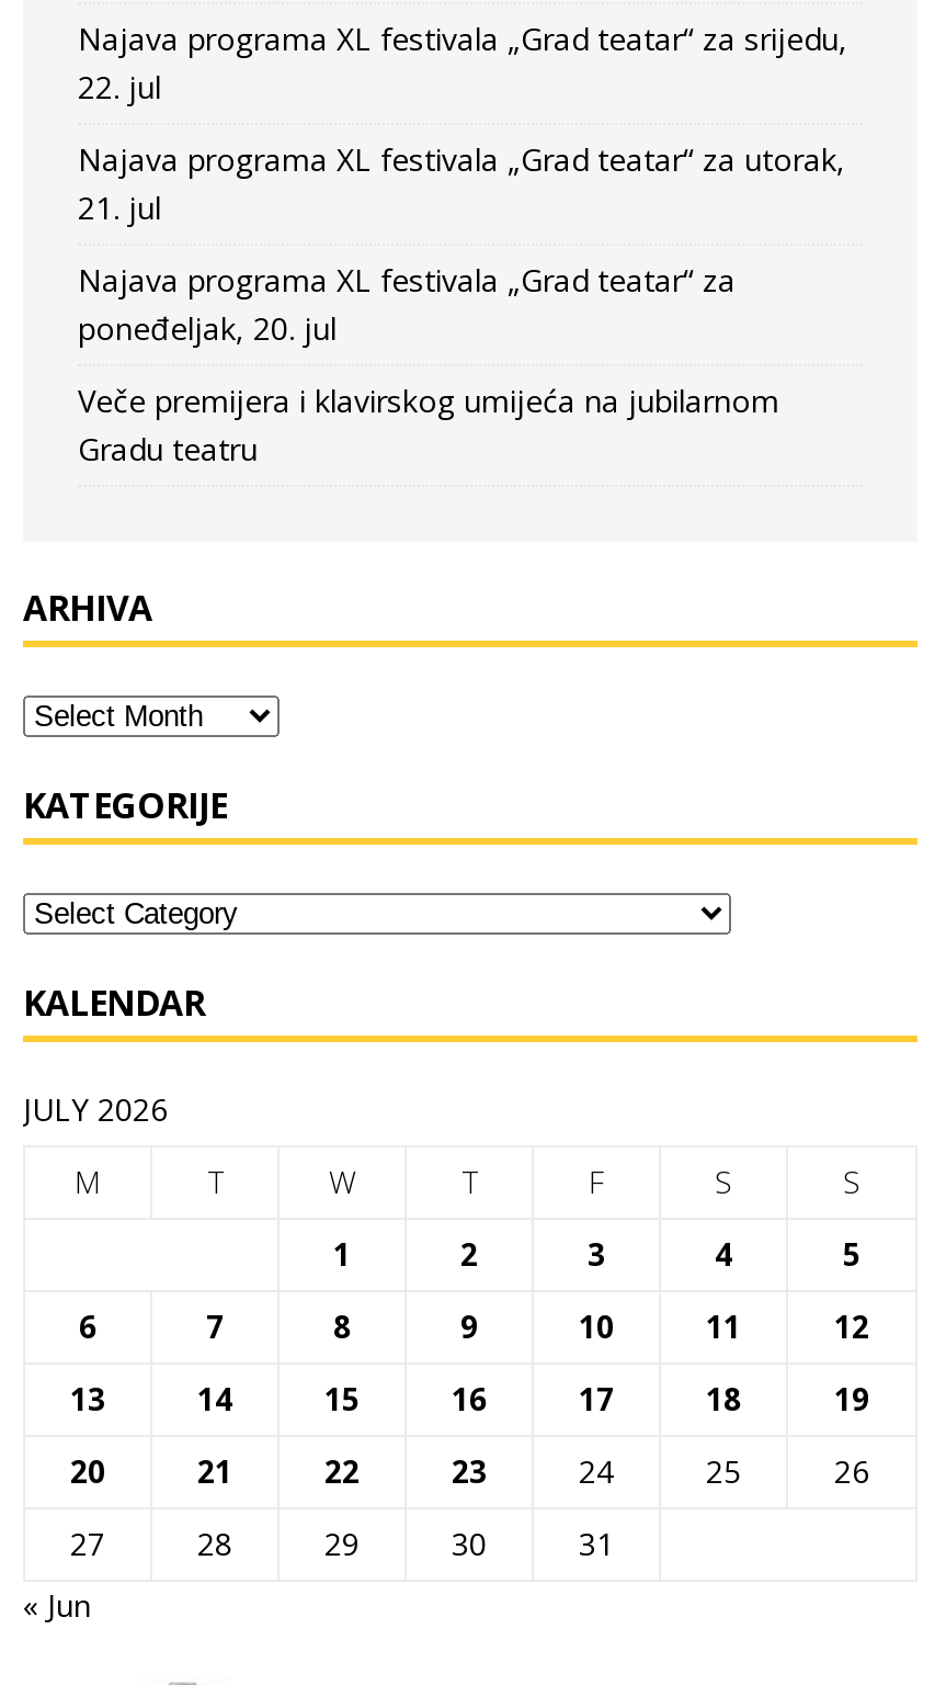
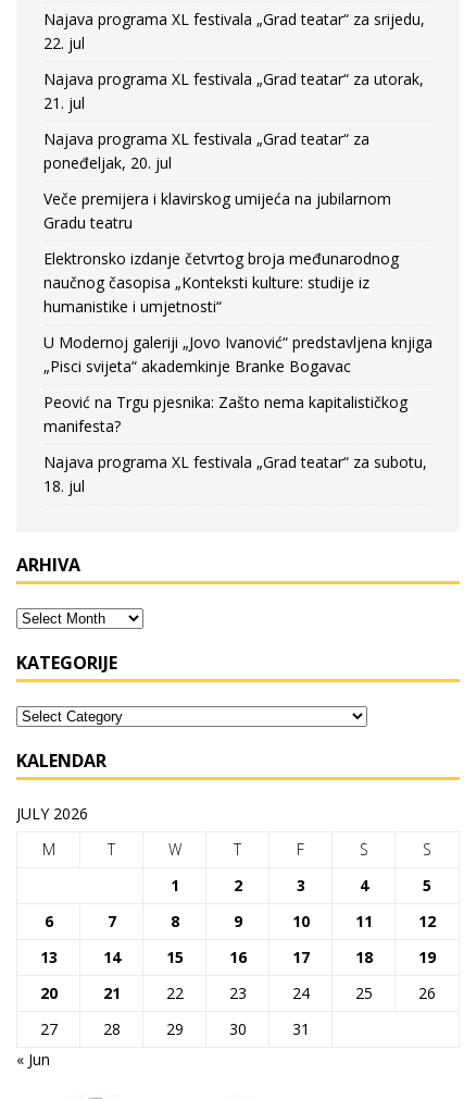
none -> [43,248,432,496] Elektronsko izdanje četvrtog broja međunarodnog | naučnog časopisa „Konteksti kulture: studije iz | humanistike i umjetnosti“ | U Modernoj galeriji „Jovo Ivanović“ predstavljena knjiga | „Pisci svijeta“ akademkinje Branke Bogavac | Peović na Trgu pjesnika: Zašto nema kapitalističkog | manifesta? | Najava programa XL festivala „Grad teatar“ za subotu, | 18. jul

